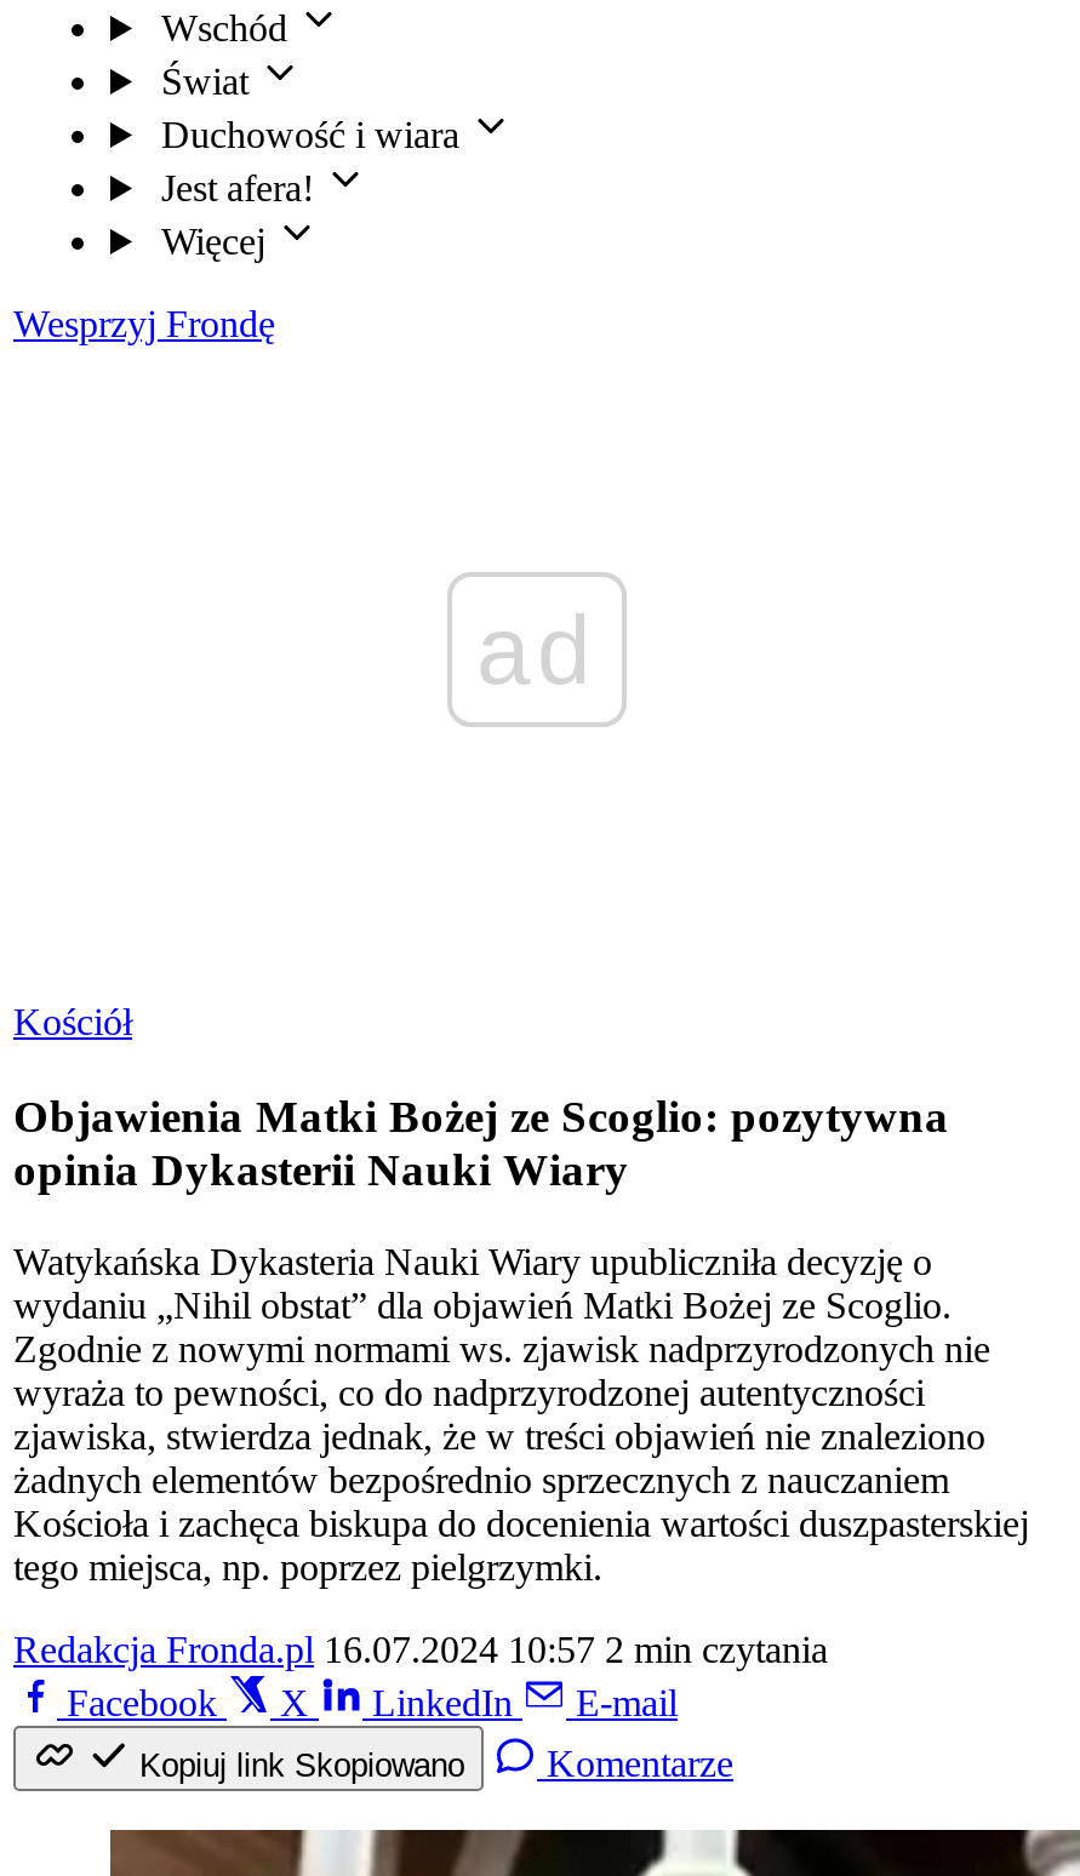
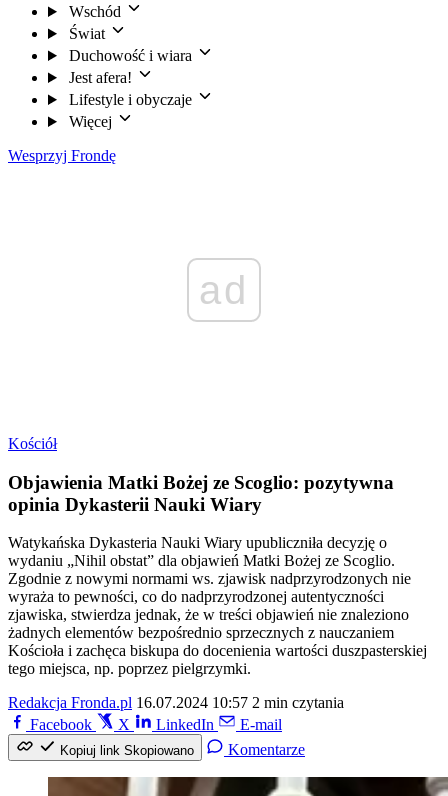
none -> [69,91,192,108] Lifestyle i obyczaje

